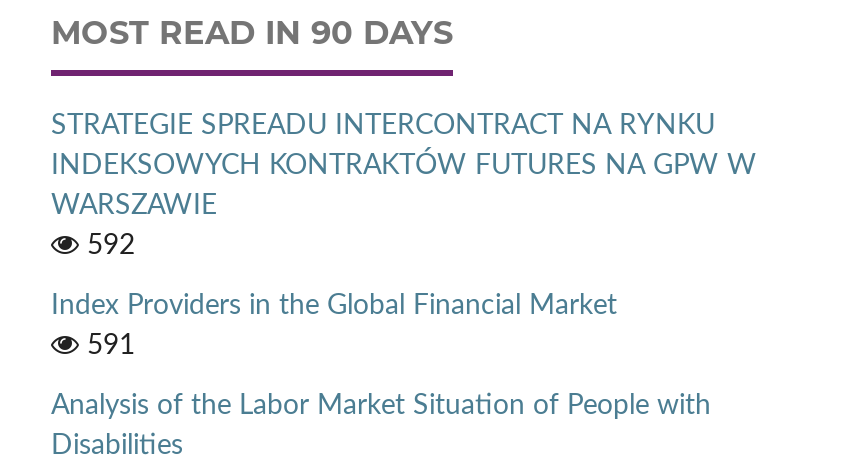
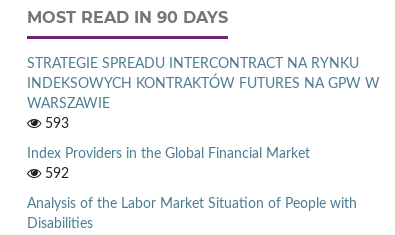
[79,233,135,261] 592 -> [41,117,69,131] 593
[79,333,135,361] 591 -> [41,167,69,181] 592

